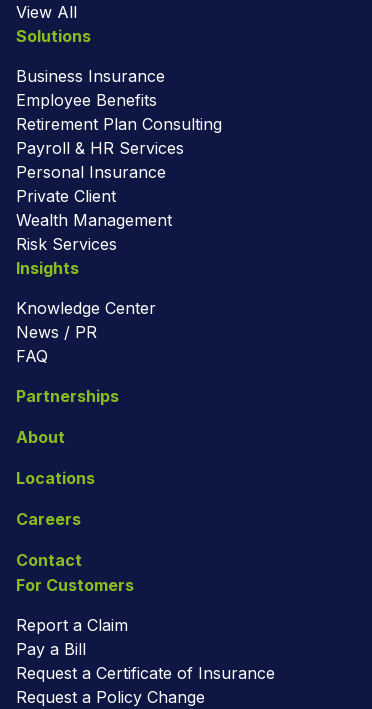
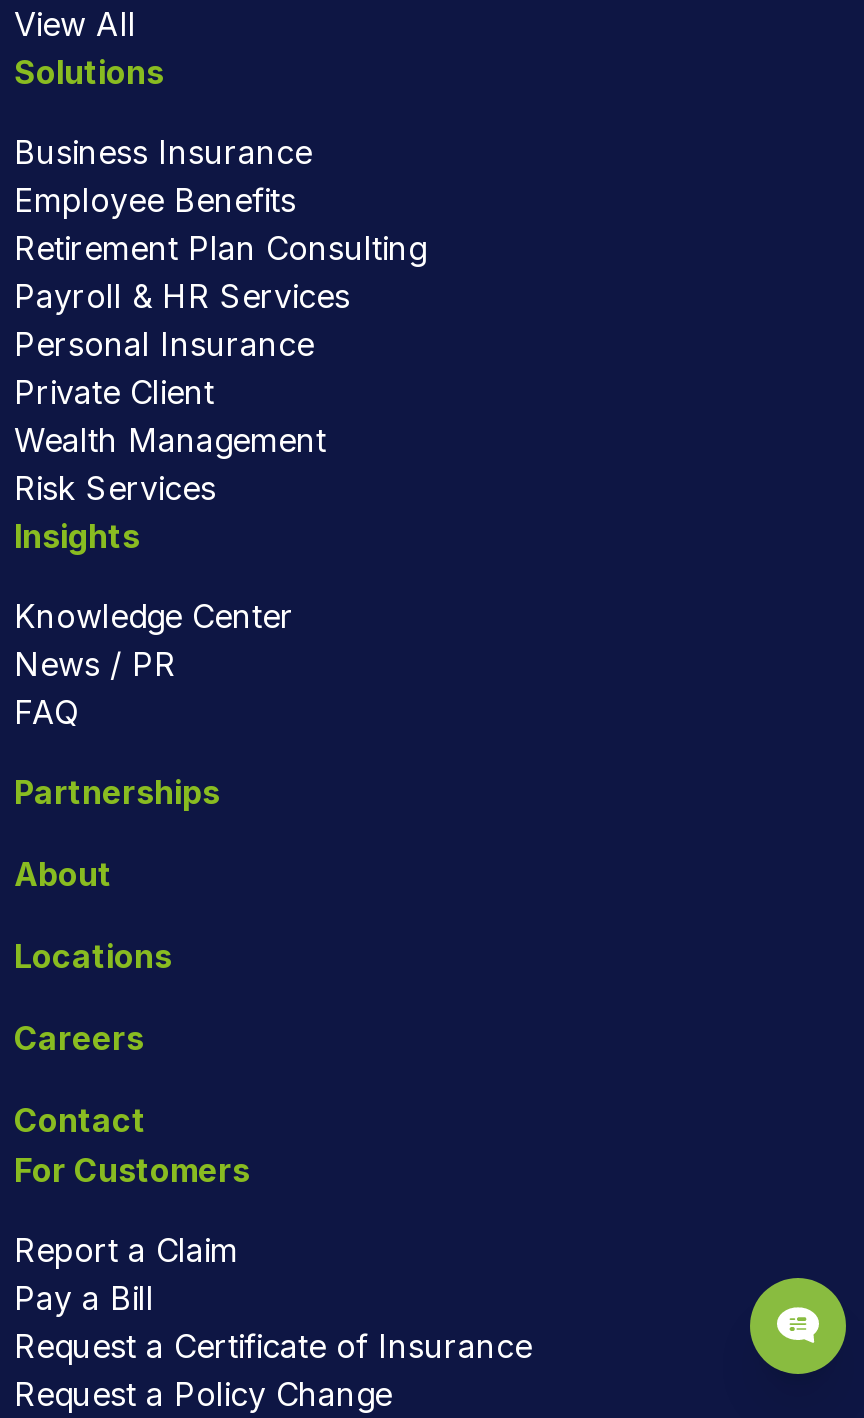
none -> [748,1276,848,1376] [image]

